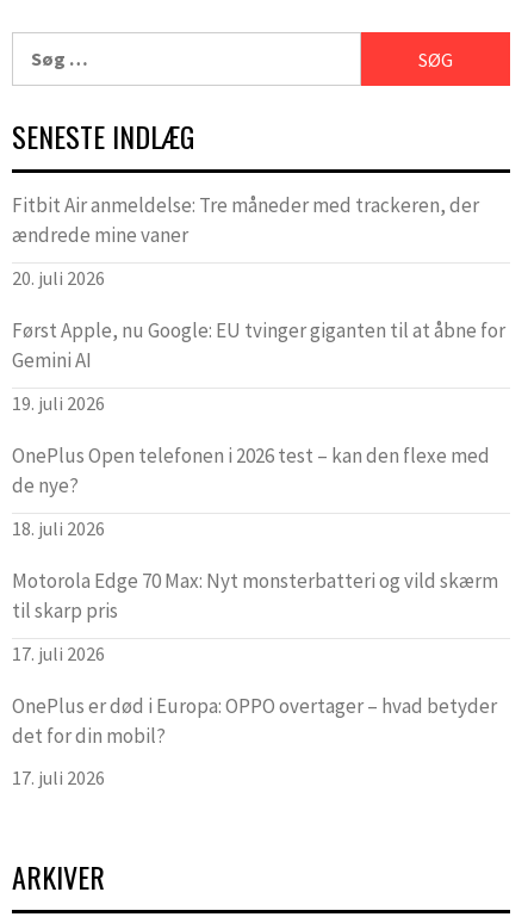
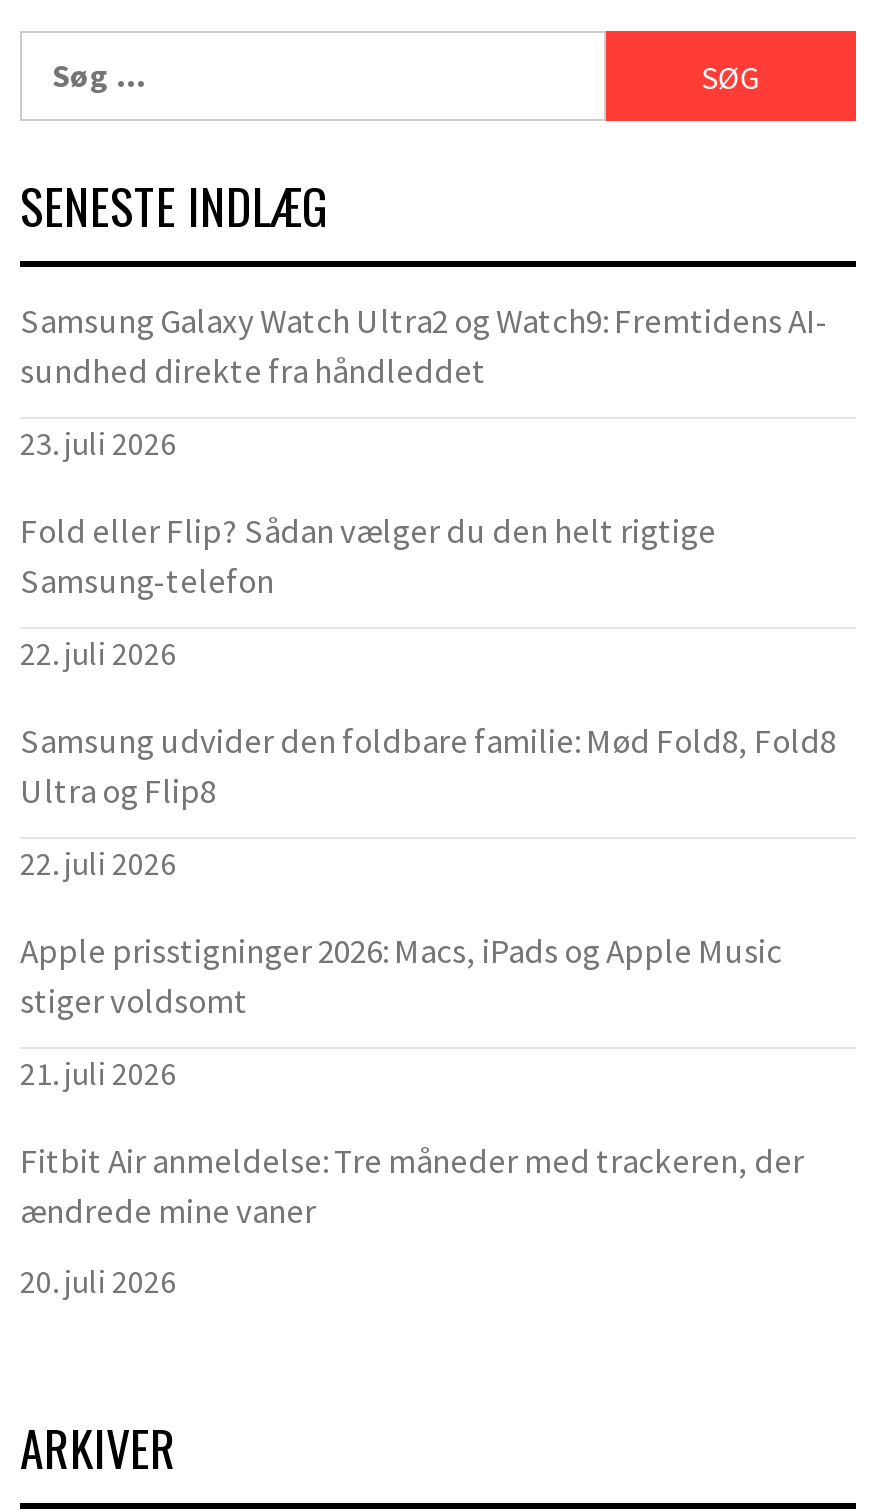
none -> [20,300,836,1094] Samsung Galaxy Watch Ultra2 og Watch9: Fremtidens AI- | sundhed direkte fra håndleddet | 23. juli 2026 | Fold eller Flip? Sådan vælger du den helt rigtige | Samsung-telefon | 22. juli 2026 | Samsung udvider den foldbare familie: Mød Fold8, Fold8 | Ultra og Flip8 | 22. juli 2026 | Apple prisstigninger 2026: Macs, iPads og Apple Music | stiger voldsomt | 21. juli 2026
moved [12,192,479,290] -> [20,1140,804,1302]: Fitbit Air anmeldelse: Tre måneder med trackeren, der | ændrede mine vaner | 20. juli 2026
[12,318,505,790] Først Apple, nu Google: EU tvinger giganten til at åbne for | Gemini AI | 19. juli 2026 | OnePlus Open telefonen i 2026 test – kan den flexe med | de nye? | 18. juli 2026 | Motorola Edge 70 Max: Nyt monsterbatteri og vild skærm | til skarp pris | 17. juli 2026 | OnePlus er død i Europa: OPPO overtager – hvad betyder | det for din mobil? | 17. juli 2026 -> none

